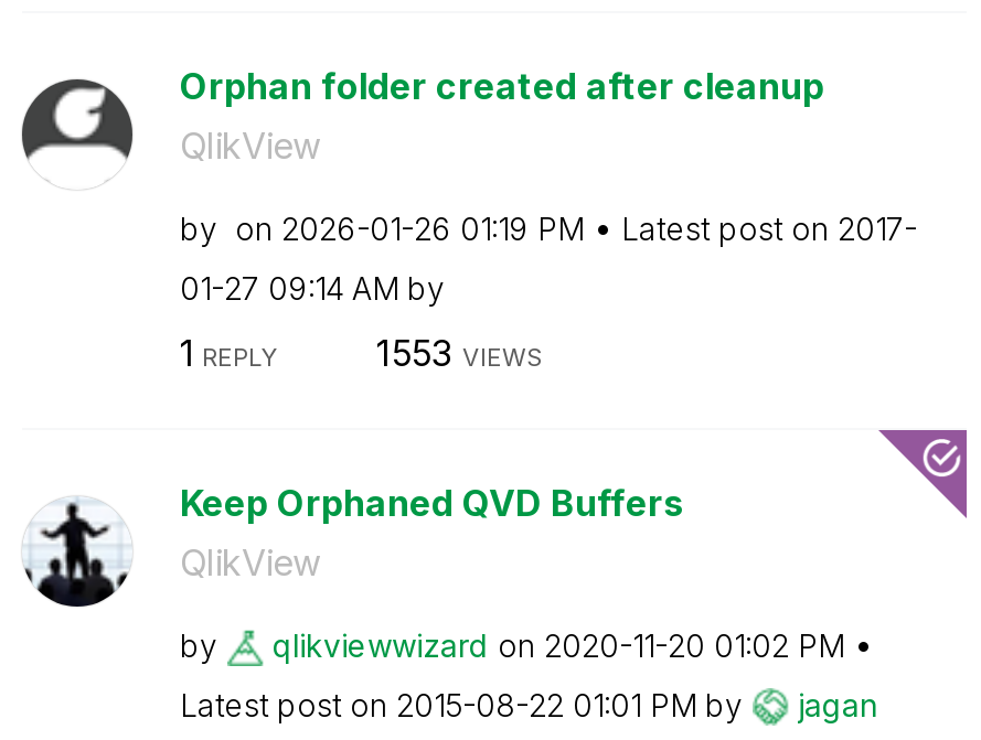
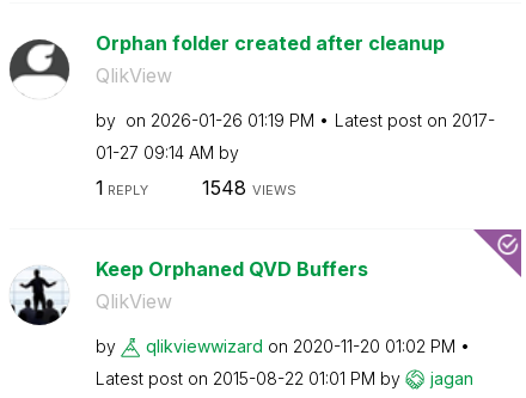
[376,330,544,374] 1553 VIEWS -> [201,175,296,199] 1548 VIEWS

